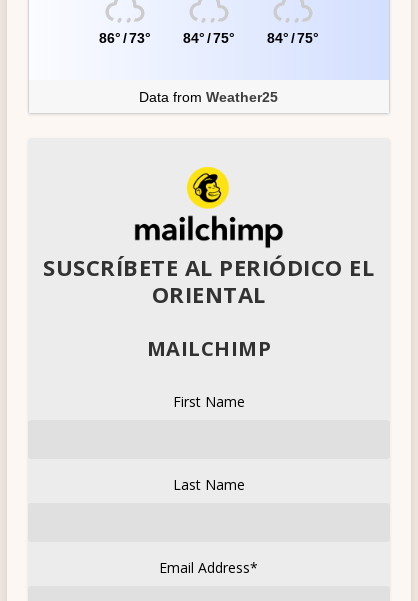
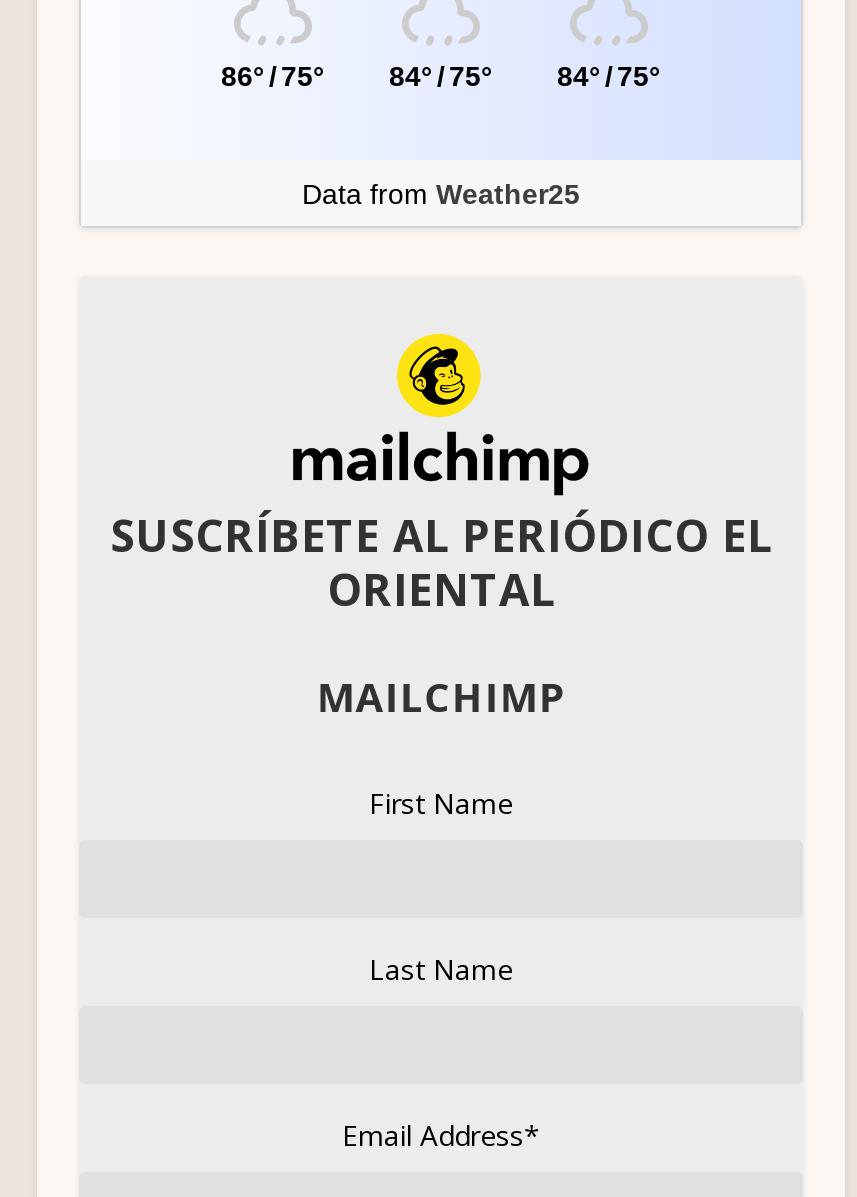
[99,30,319,46] 86° / 73° 84° / 75° 84° / 75° -> [221,60,661,92] 86° / 75° 84° / 75° 84° / 75°

